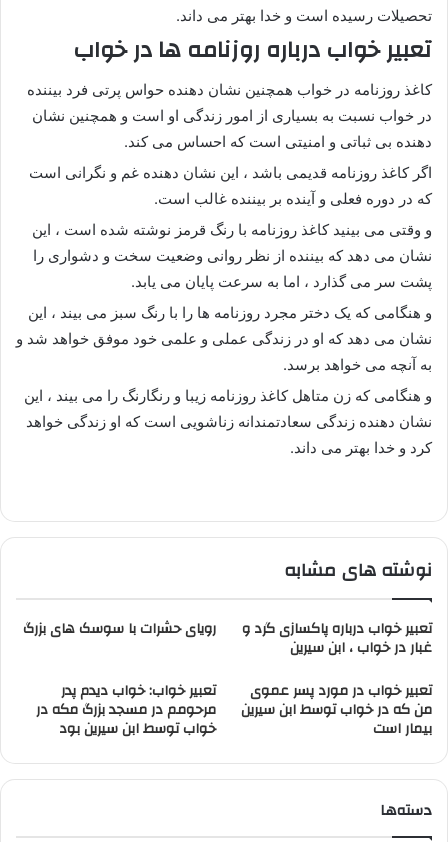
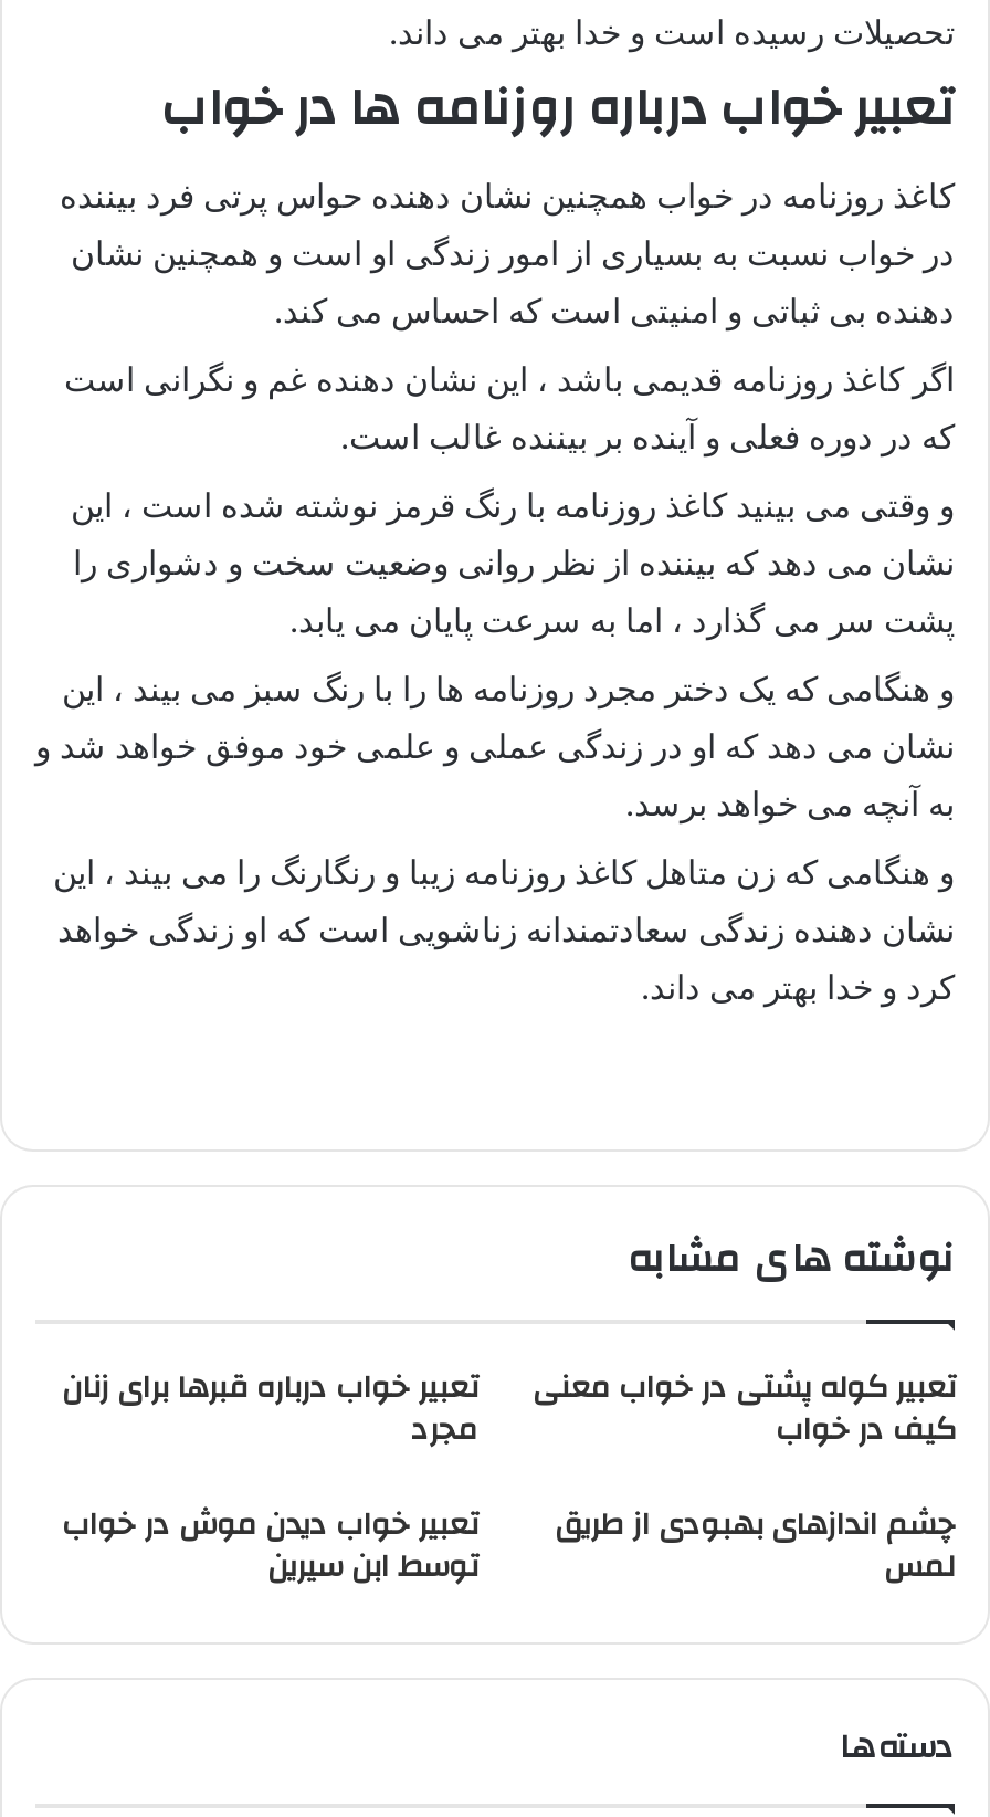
[23,616,216,642] رویای حشرات با سوسک های بزرگ -> [62,1360,477,1459] تعبیر خواب درباره قبرها برای زنان | مجرد
[242,616,432,661] تعبیر خواب درباره پاکسازی گرد و | غبار در خواب ، ابن سیرین -> [533,1360,955,1459] تعبیر کوله پشتی در خواب معنی | کیف در خواب
[36,678,216,742] تعبیر خواب: خواب دیدم پدر | مرحومم در مسجد بزرگ مکه در | خواب توسط ابن سیرین بود -> [62,1497,477,1596] تعبیر خواب دیدن موش در خواب | توسط ابن سیرین
[241,678,432,742] تعبیر خواب در مورد پسر عموی | من که در خواب توسط ابن سیرین | بیمار است -> [555,1497,955,1596] چشم اندازهای بهبودی از طریق | لمس

